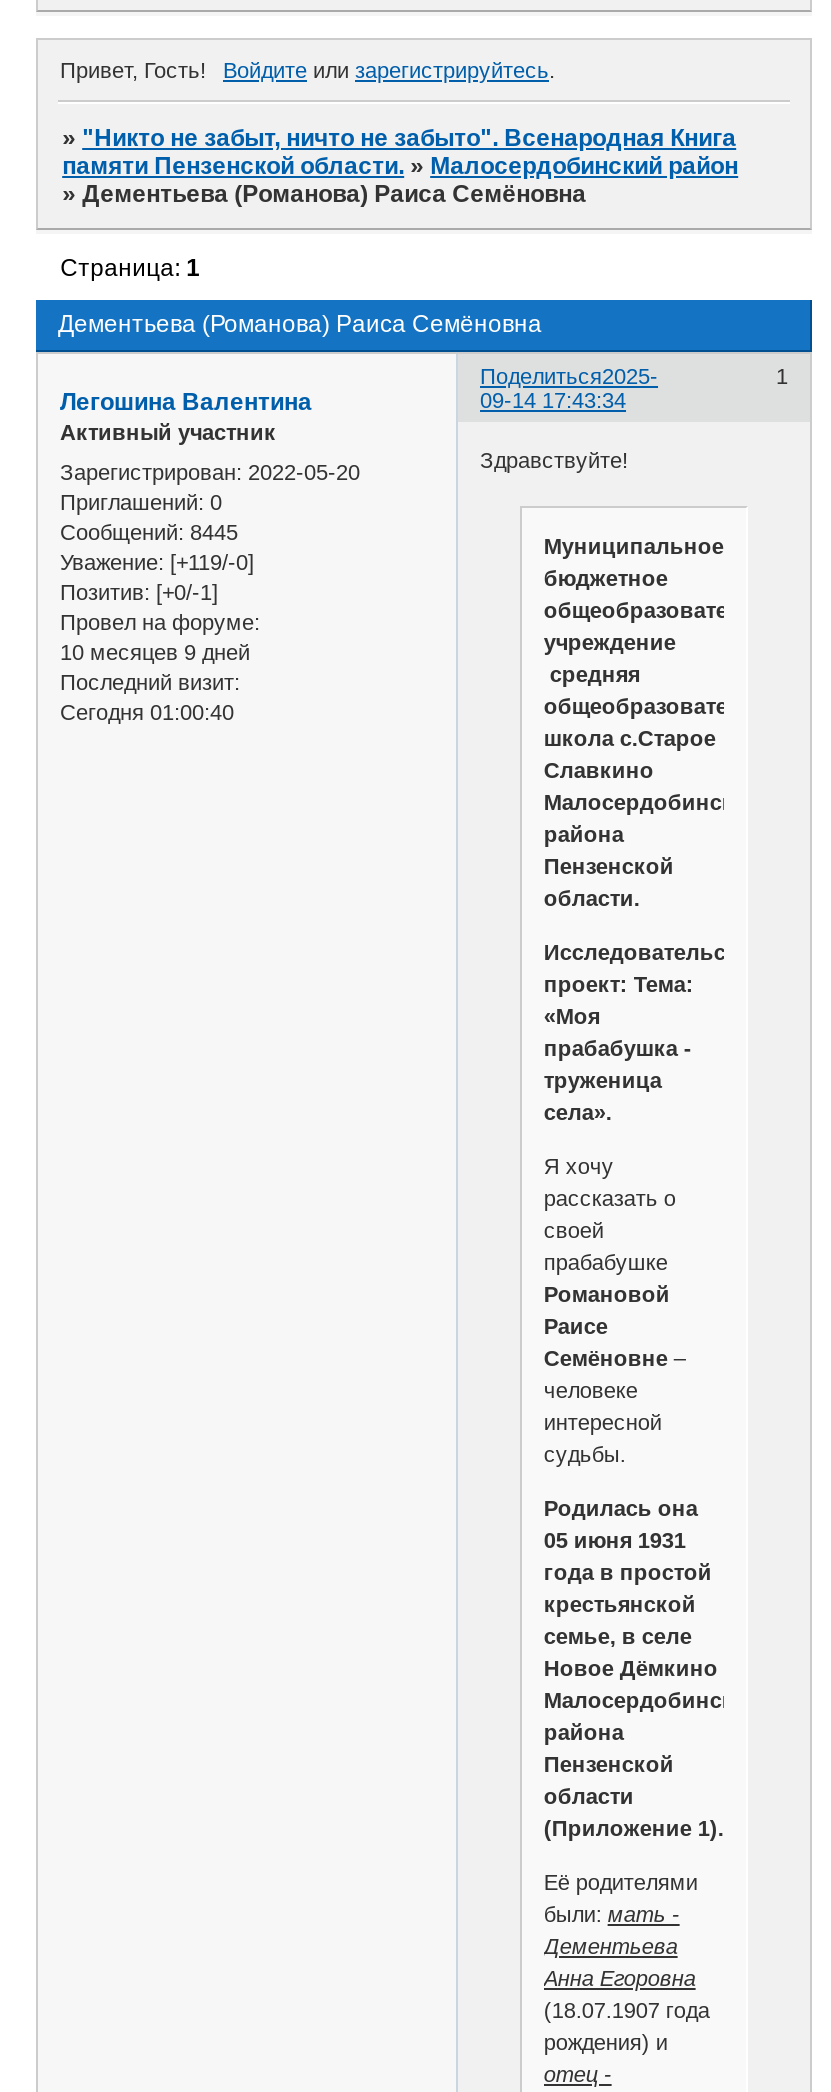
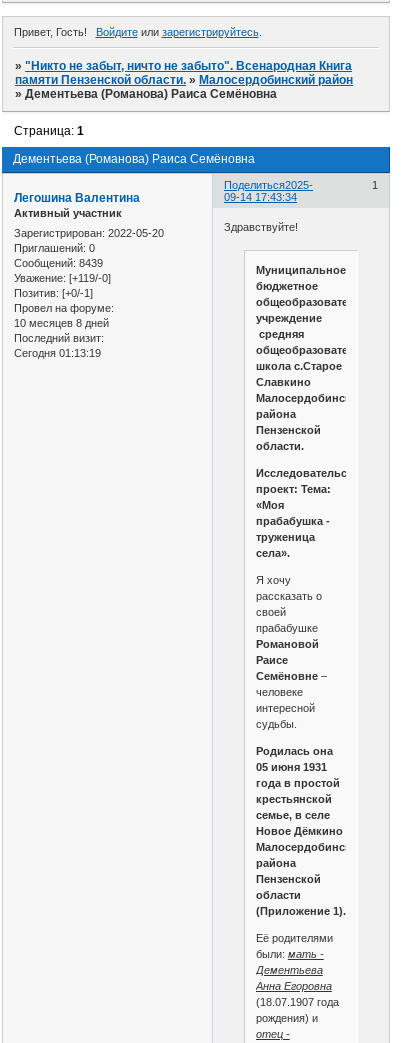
[60,520,238,544] Сообщений: 8445 -> [14,257,103,269] Сообщений: 8439
[60,640,250,664] 10 месяцев 9 дней -> [14,317,109,329] 10 месяцев 8 дней
[60,700,234,724] Сегодня 01:00:40 -> [14,347,101,359] Сегодня 01:13:19

